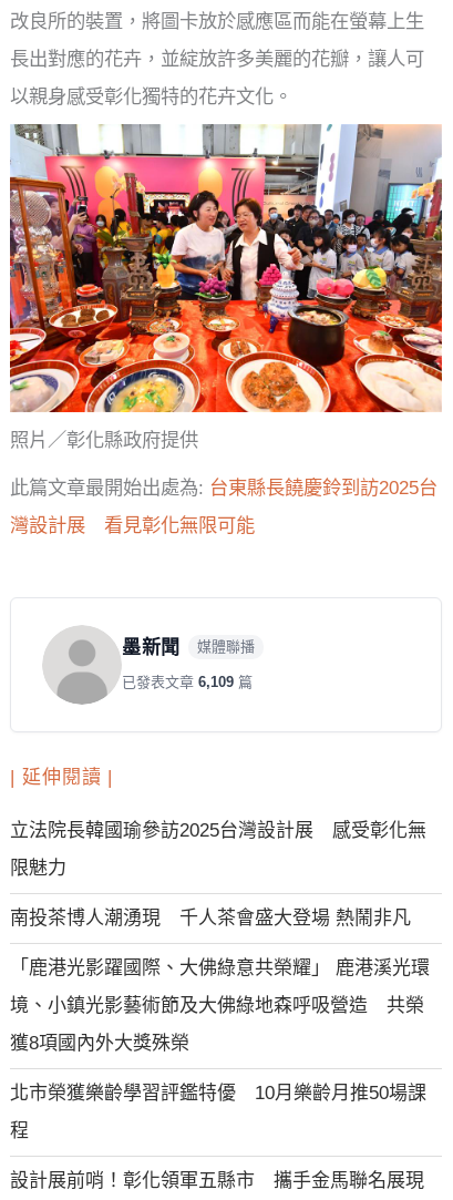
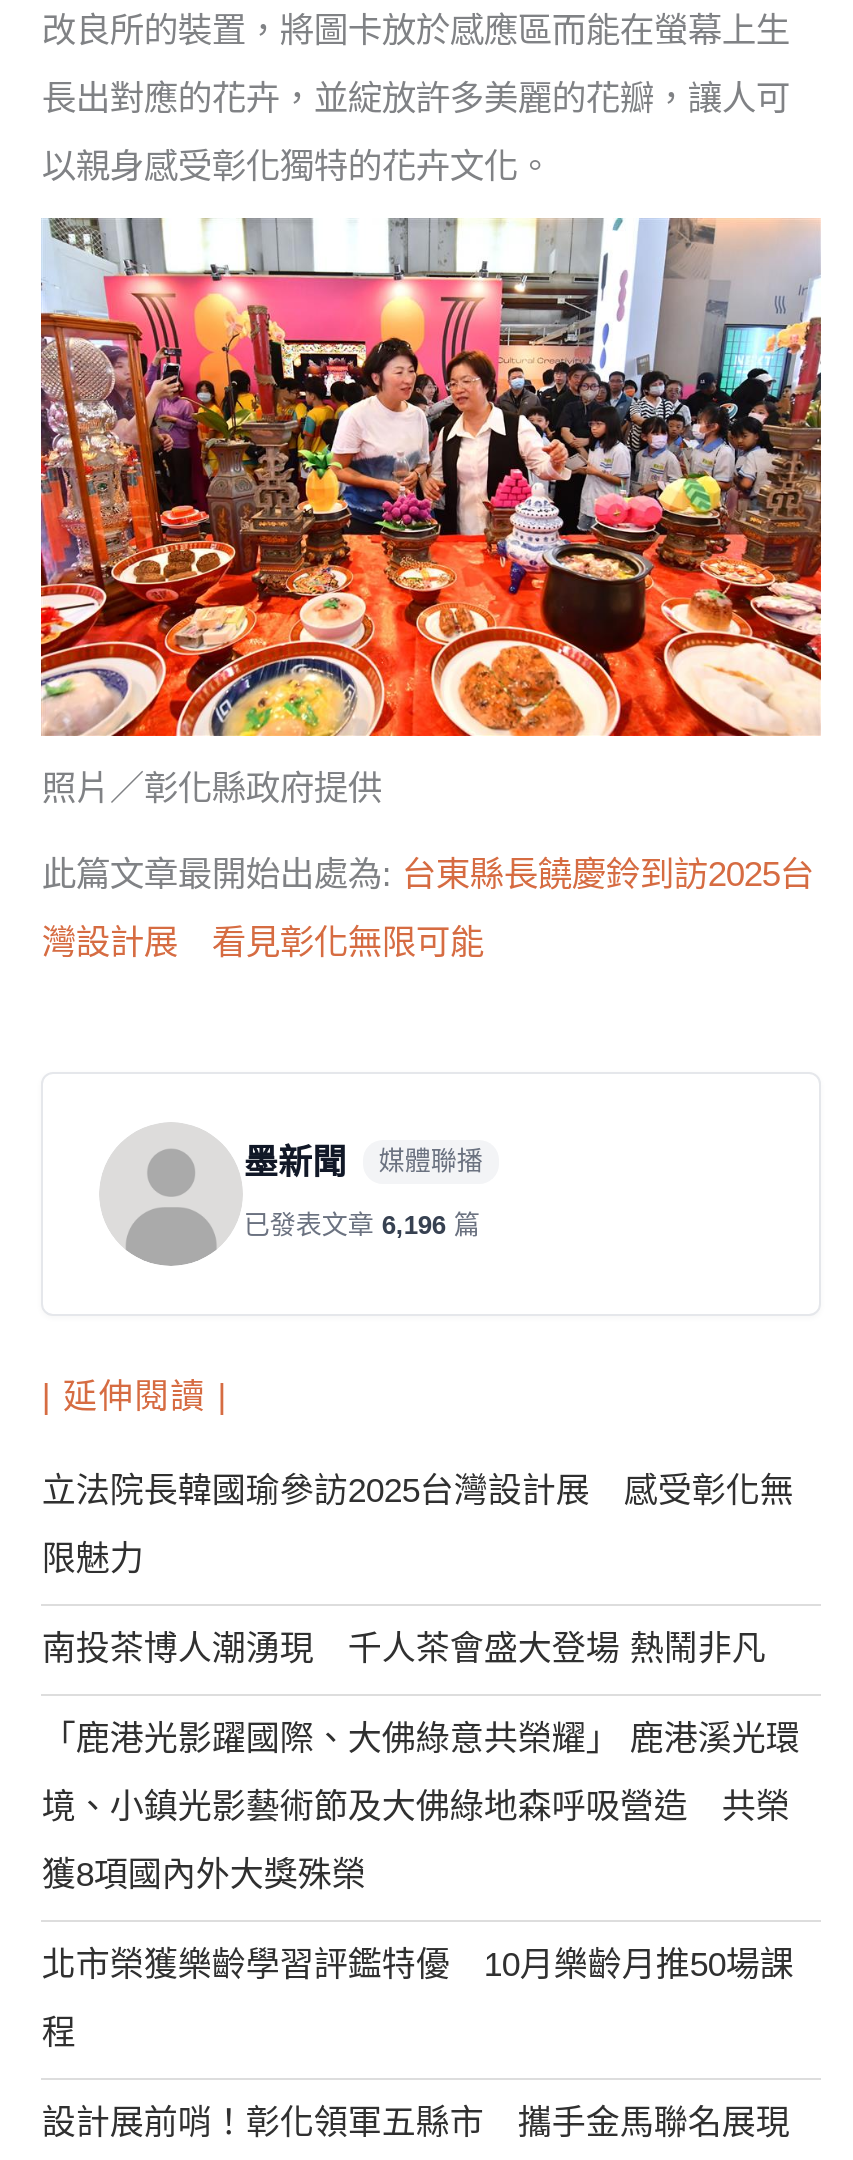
[122,674,253,690] 已發表文章6,109篇 -> [244,1210,480,1240] 已發表文章6,196篇

